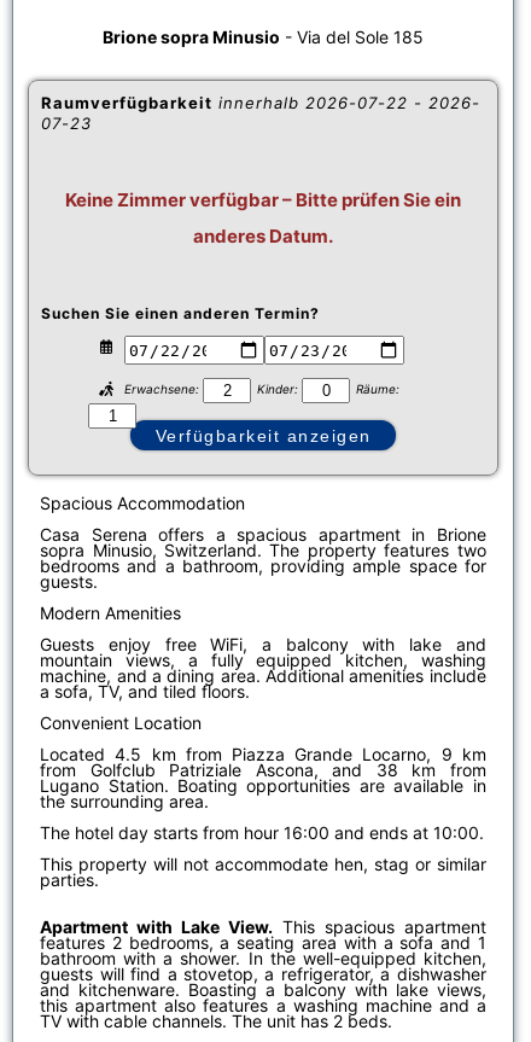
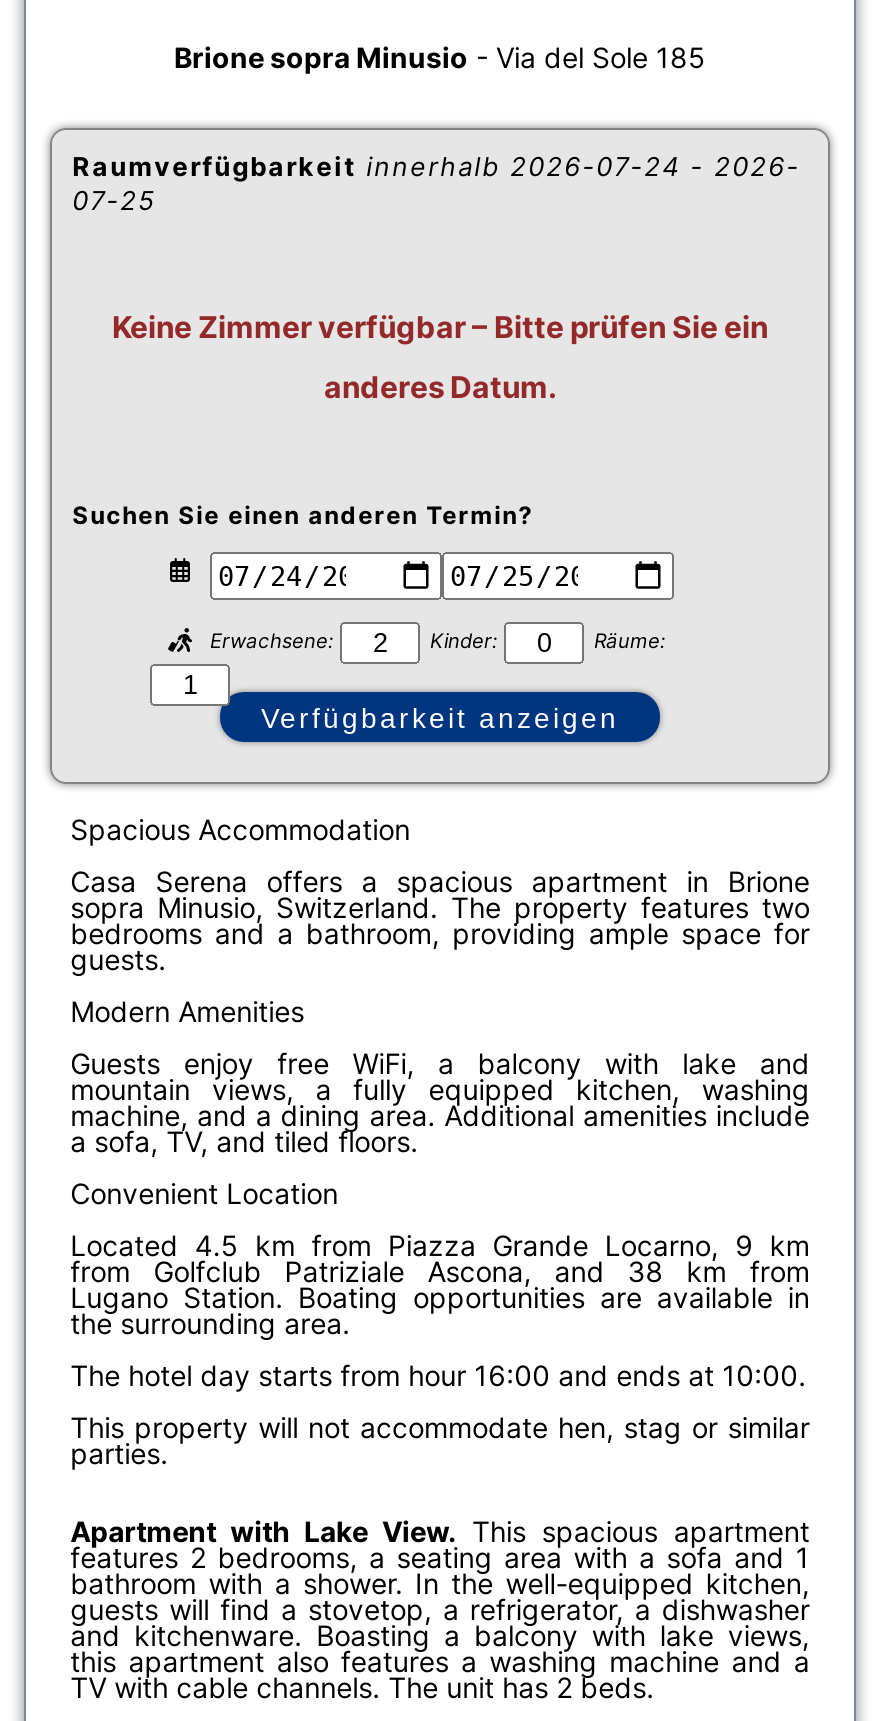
[41,93,481,112] Raumverfügbarkeit innerhalb 2026-07-22 - 2026- -> [72,150,800,182] Raumverfügbarkeit innerhalb 2026-07-24 - 2026-
[41,113,92,133] 07-23 -> [72,184,156,216] 07-25

